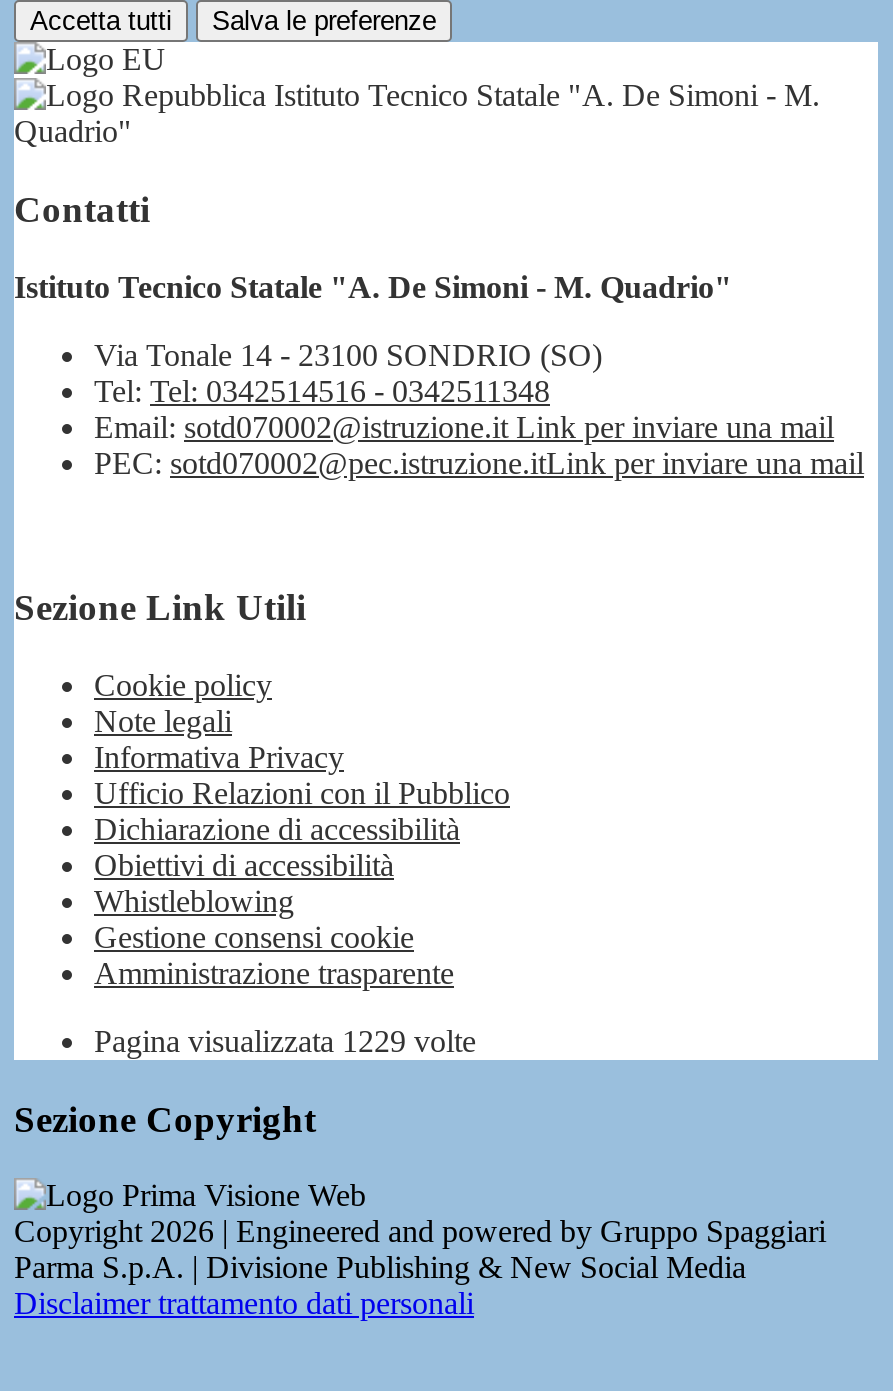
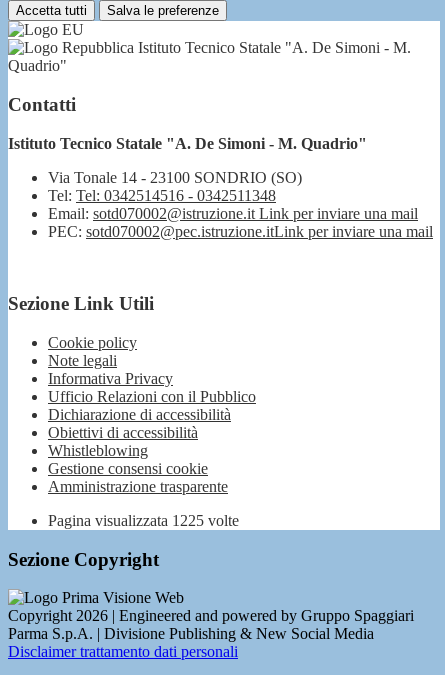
[94,1024,476,1058] Pagina visualizzata 1229 volte -> [48,512,239,529] Pagina visualizzata 1225 volte

